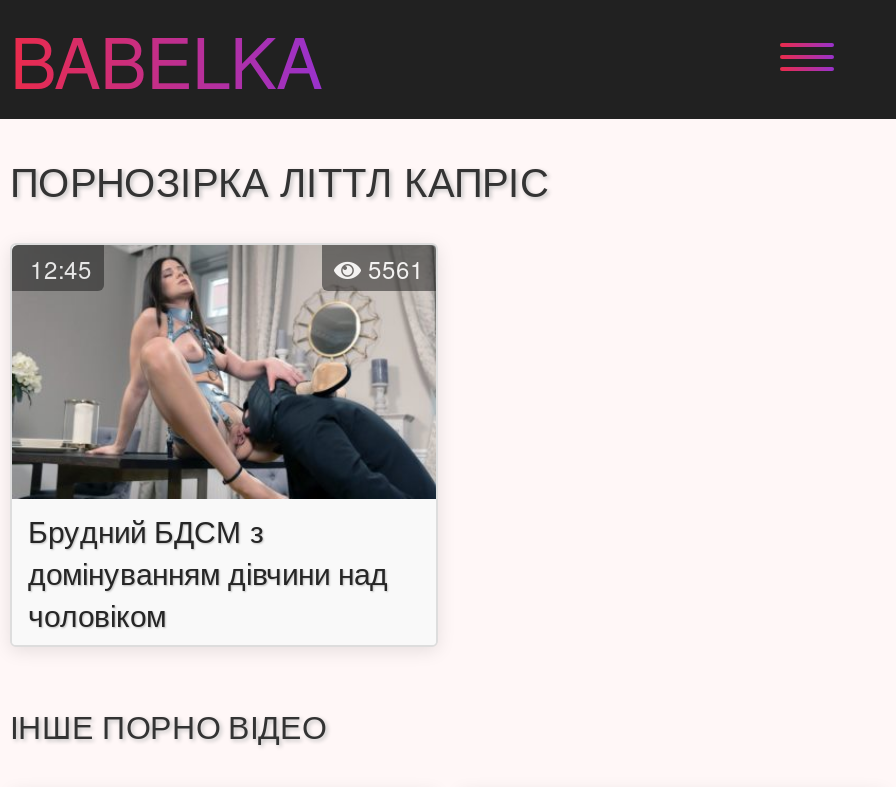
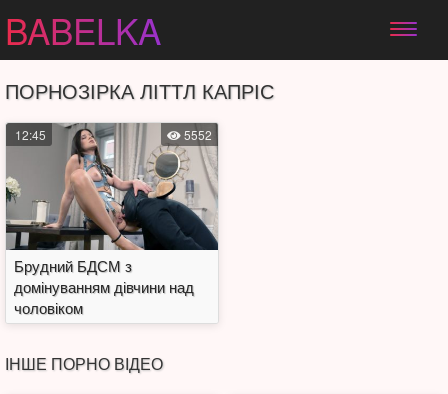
[362,251,424,285] 5561 -> [181,126,212,143] 5552

